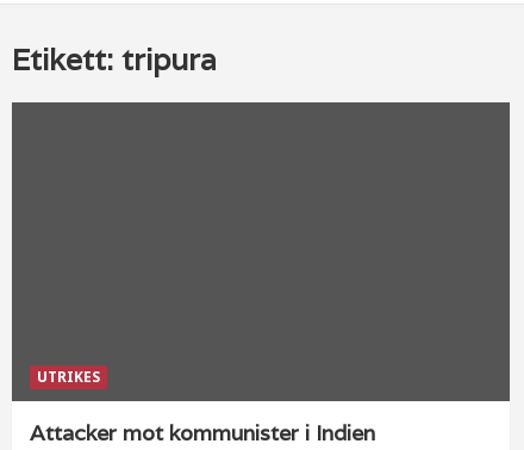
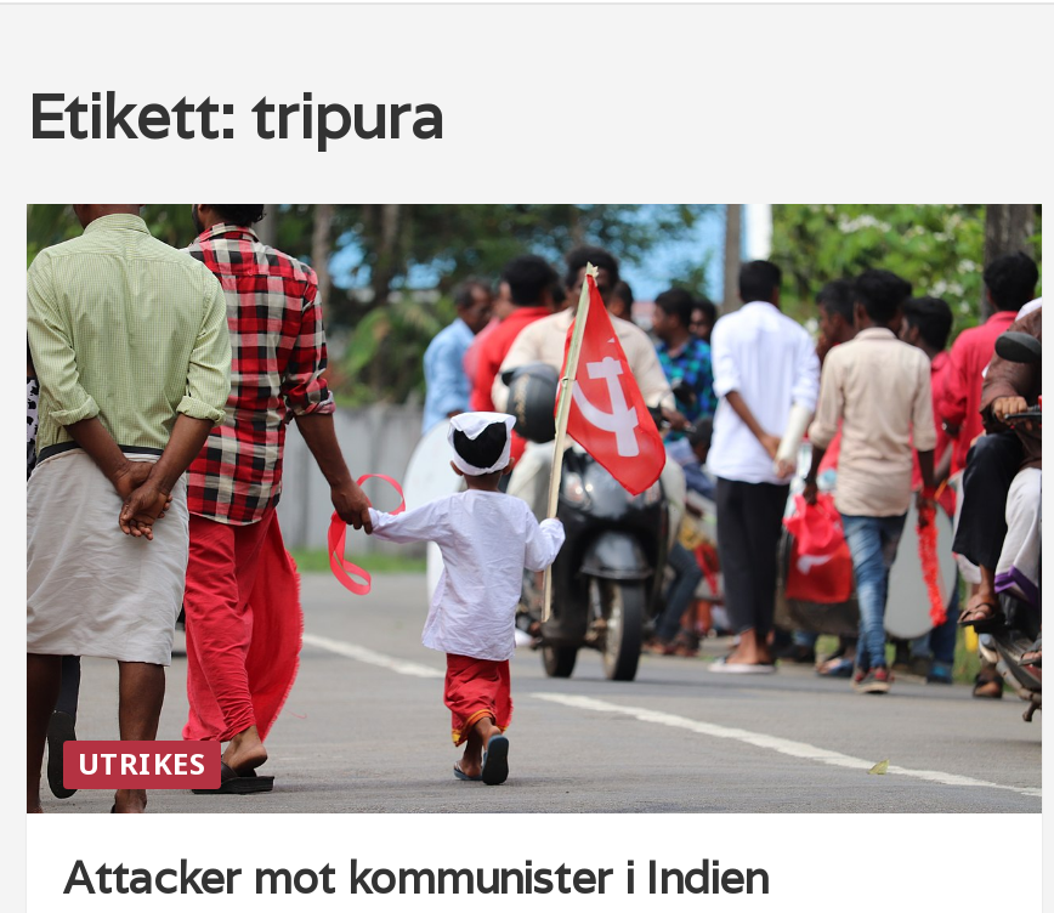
none -> [27,202,1042,813] [image]

